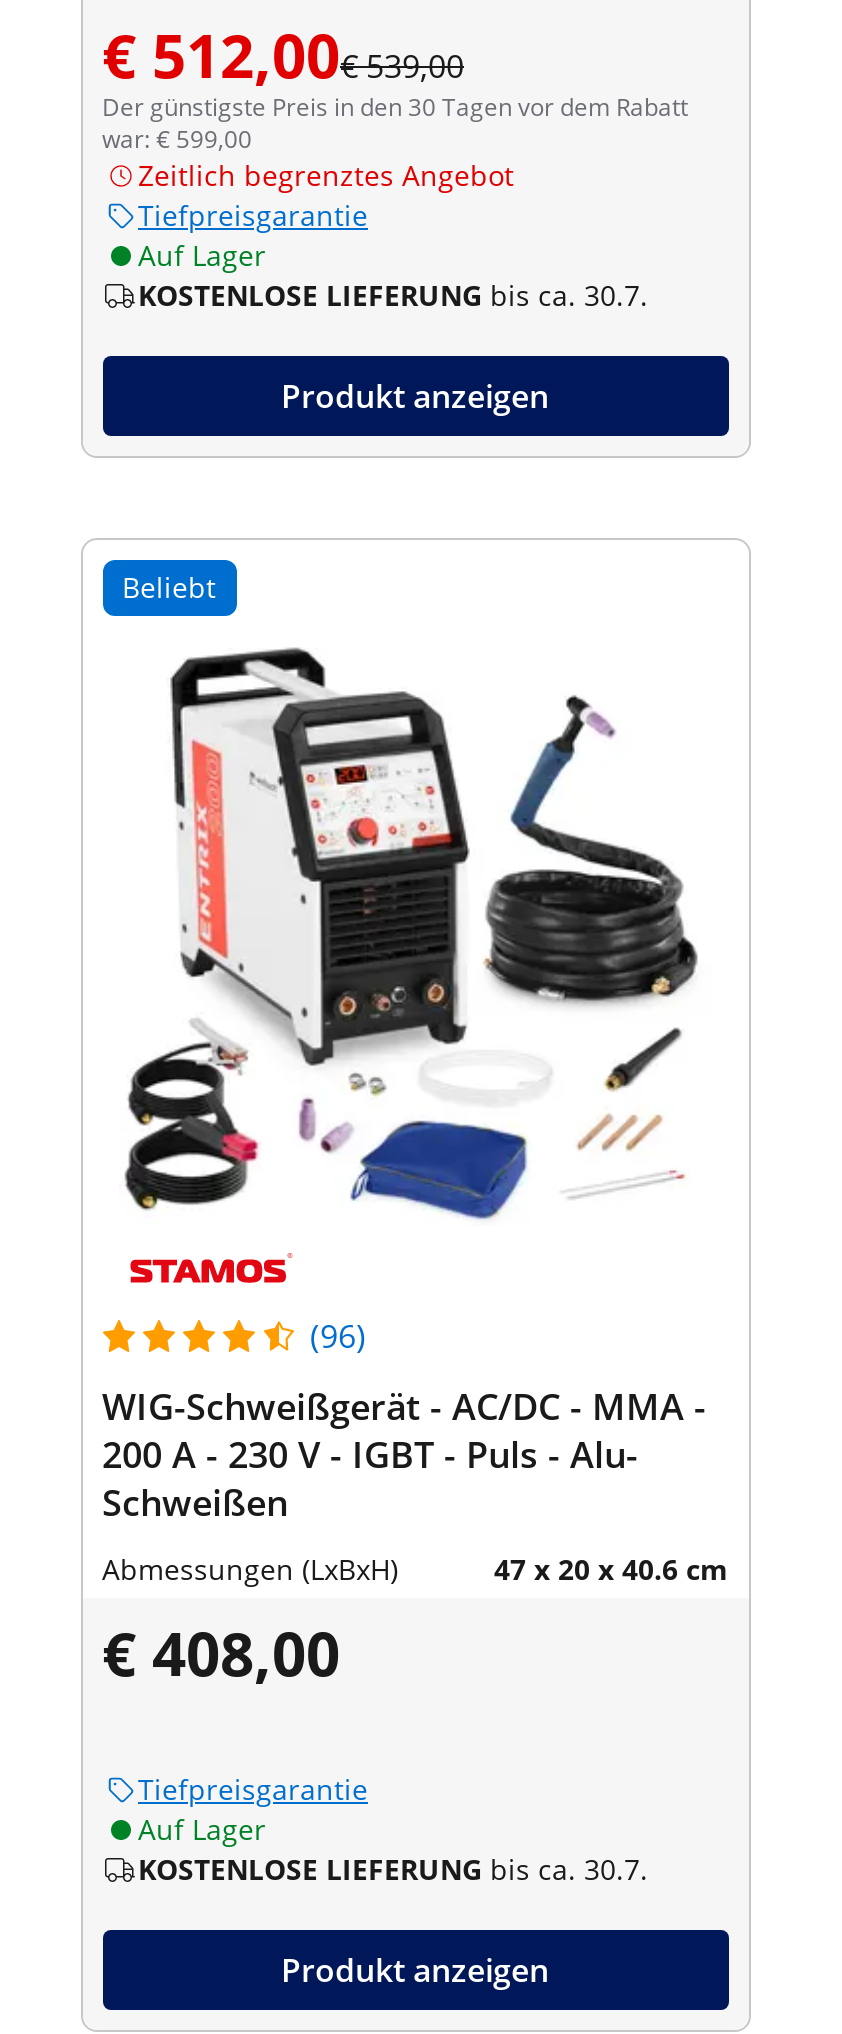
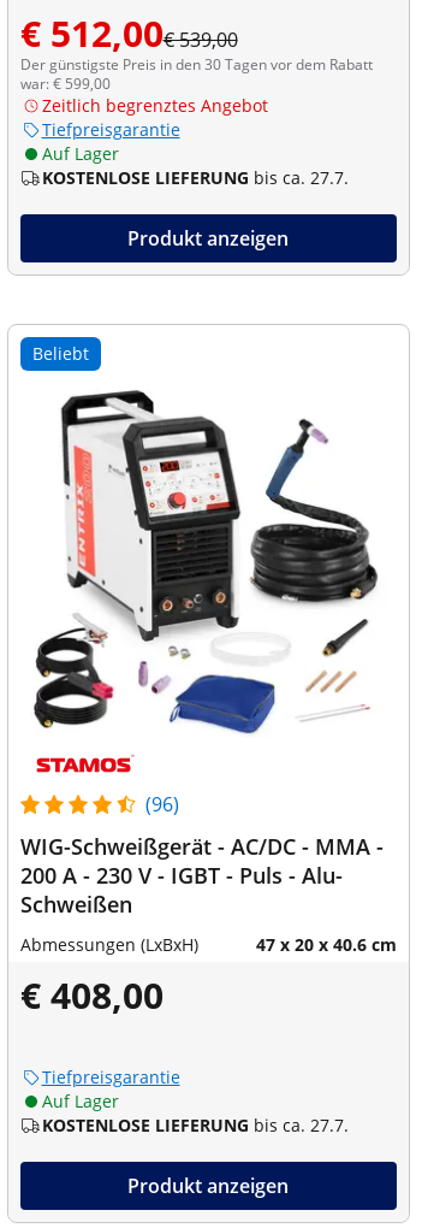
[138,275,648,313] KOSTENLOSE LIEFERUNG bis ca. 30.7. -> [41,166,348,189] KOSTENLOSE LIEFERUNG bis ca. 27.7.
[138,1849,648,1887] KOSTENLOSE LIEFERUNG bis ca. 30.7. -> [41,1113,348,1136] KOSTENLOSE LIEFERUNG bis ca. 27.7.

